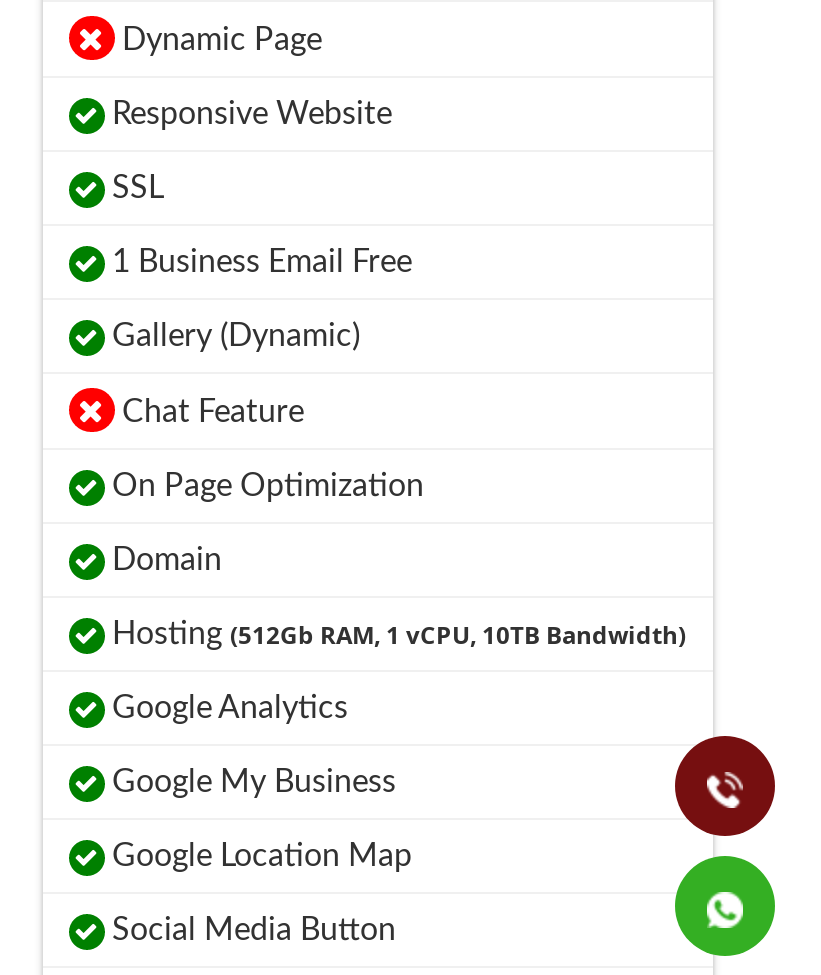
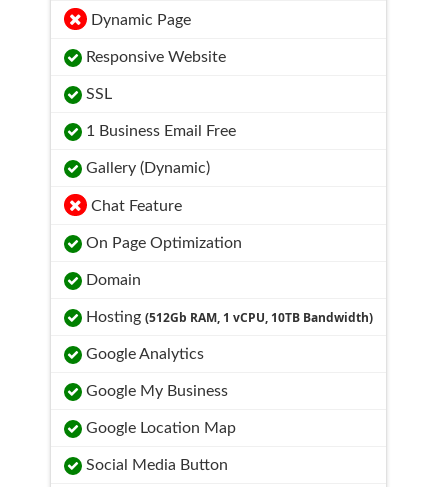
[673,734,777,838] [image] -> none
[673,854,777,958] [image] -> none

